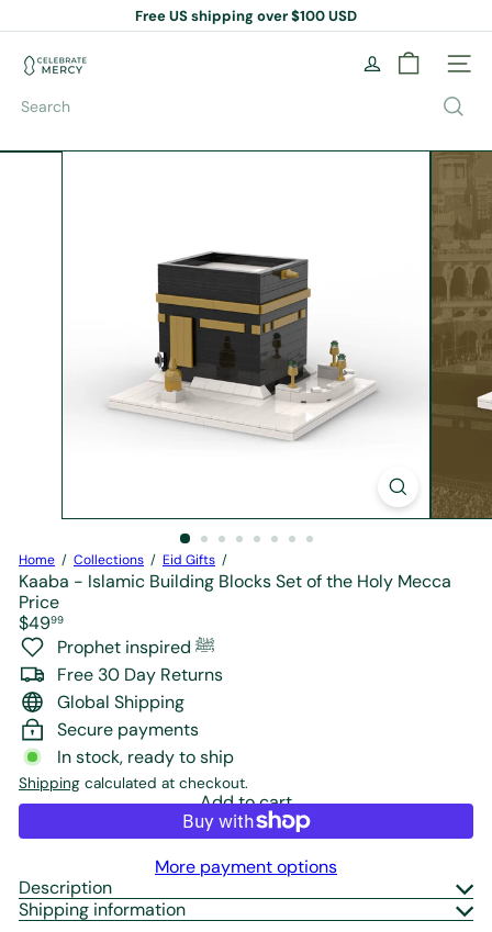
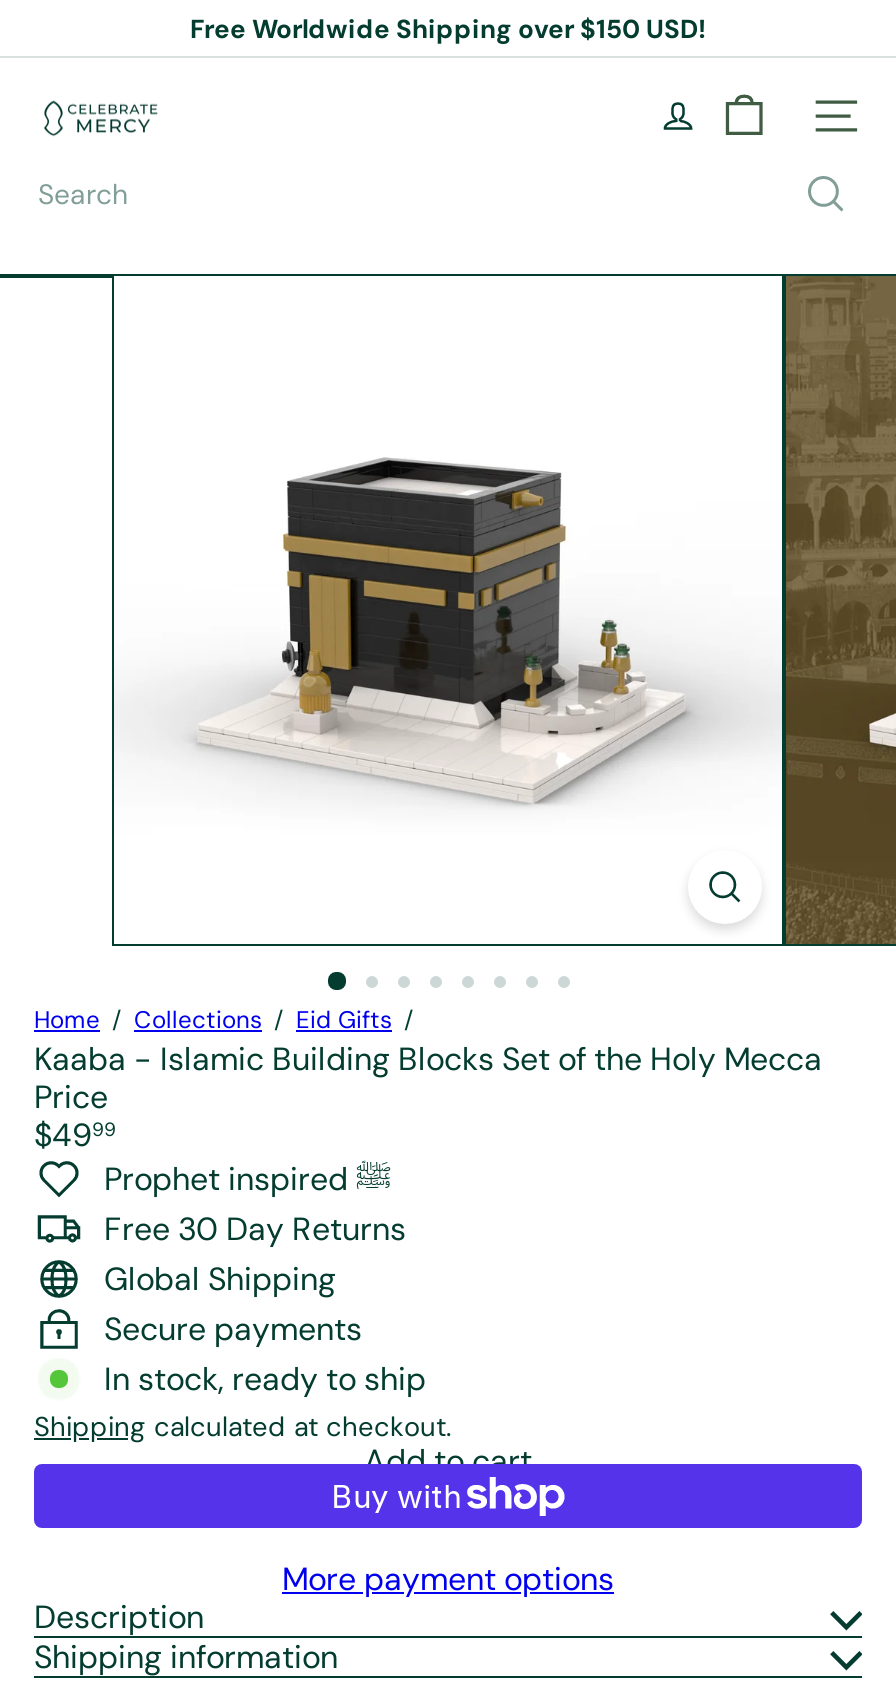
[135,7,357,25] Free US shipping over $100 USD -> [190,12,706,46] Free Worldwide Shipping over $150 USD!

